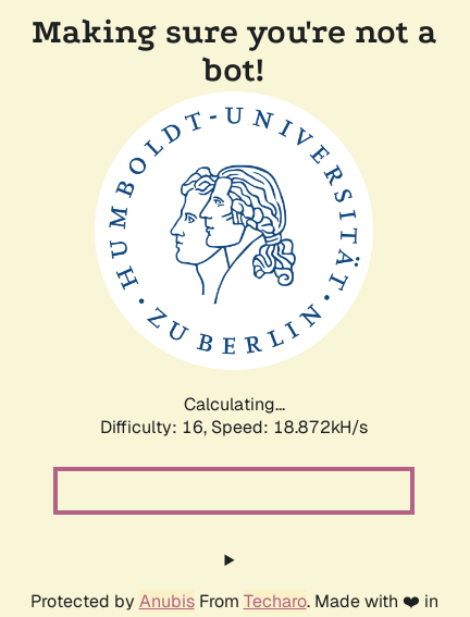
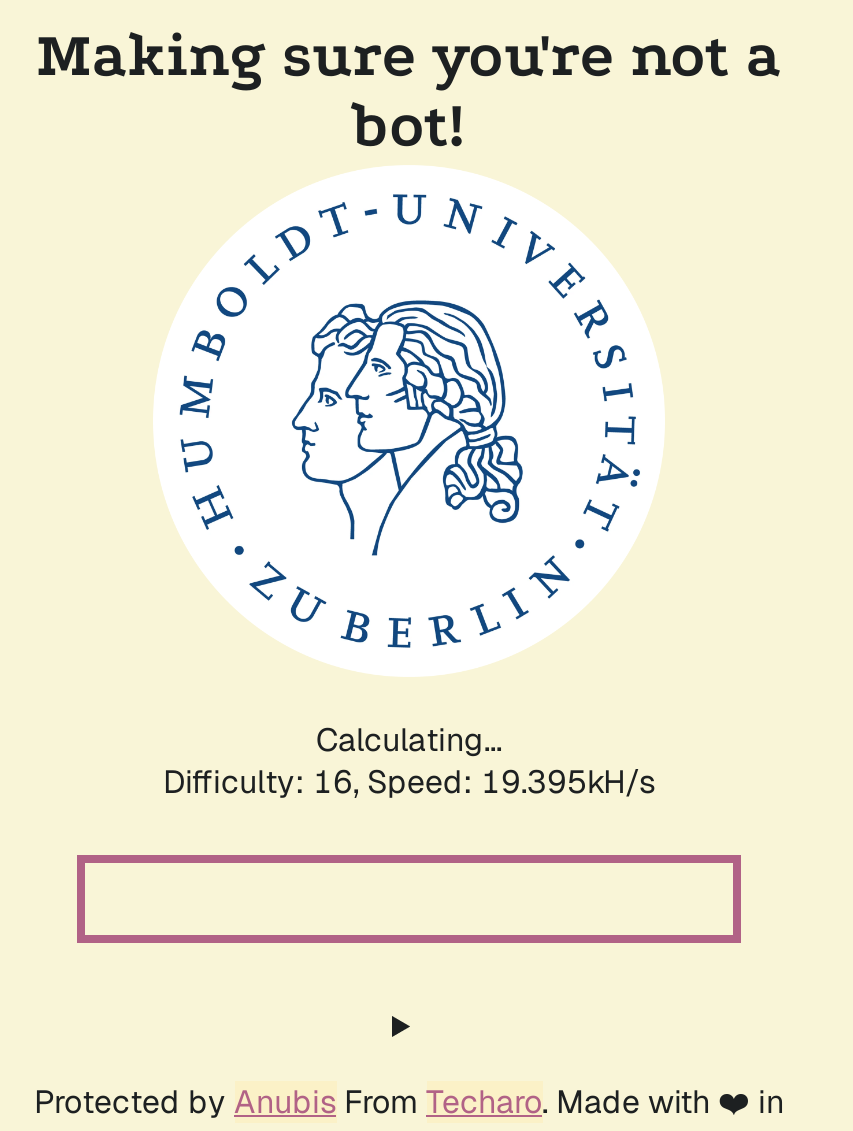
[100,416,368,439] Difficulty: 16, Speed: 18.872kH/s -> [163,761,655,803] Difficulty: 16, Speed: 19.395kH/s

